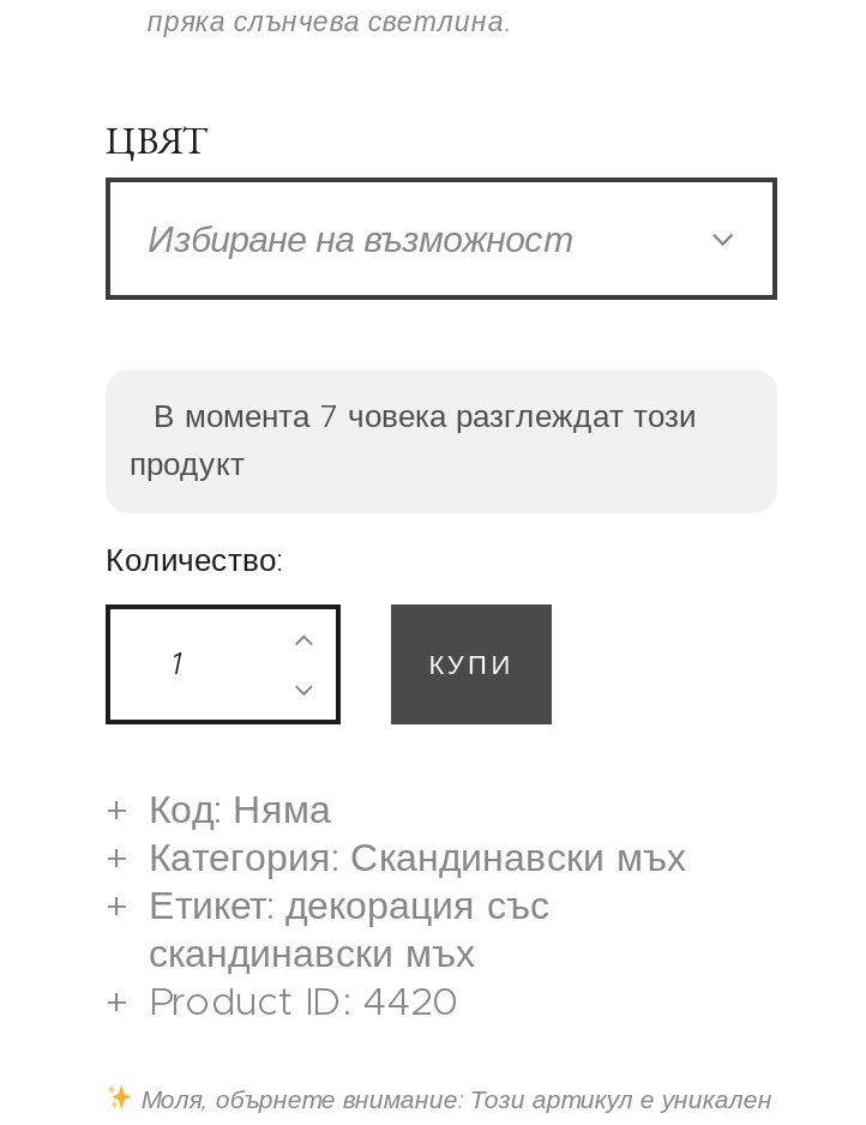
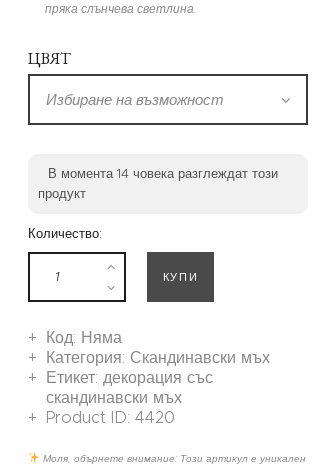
[154,395,696,436] В момента 7 човека разглеждат този -> [48,165,278,182] В момента 14 човека разглеждат този

